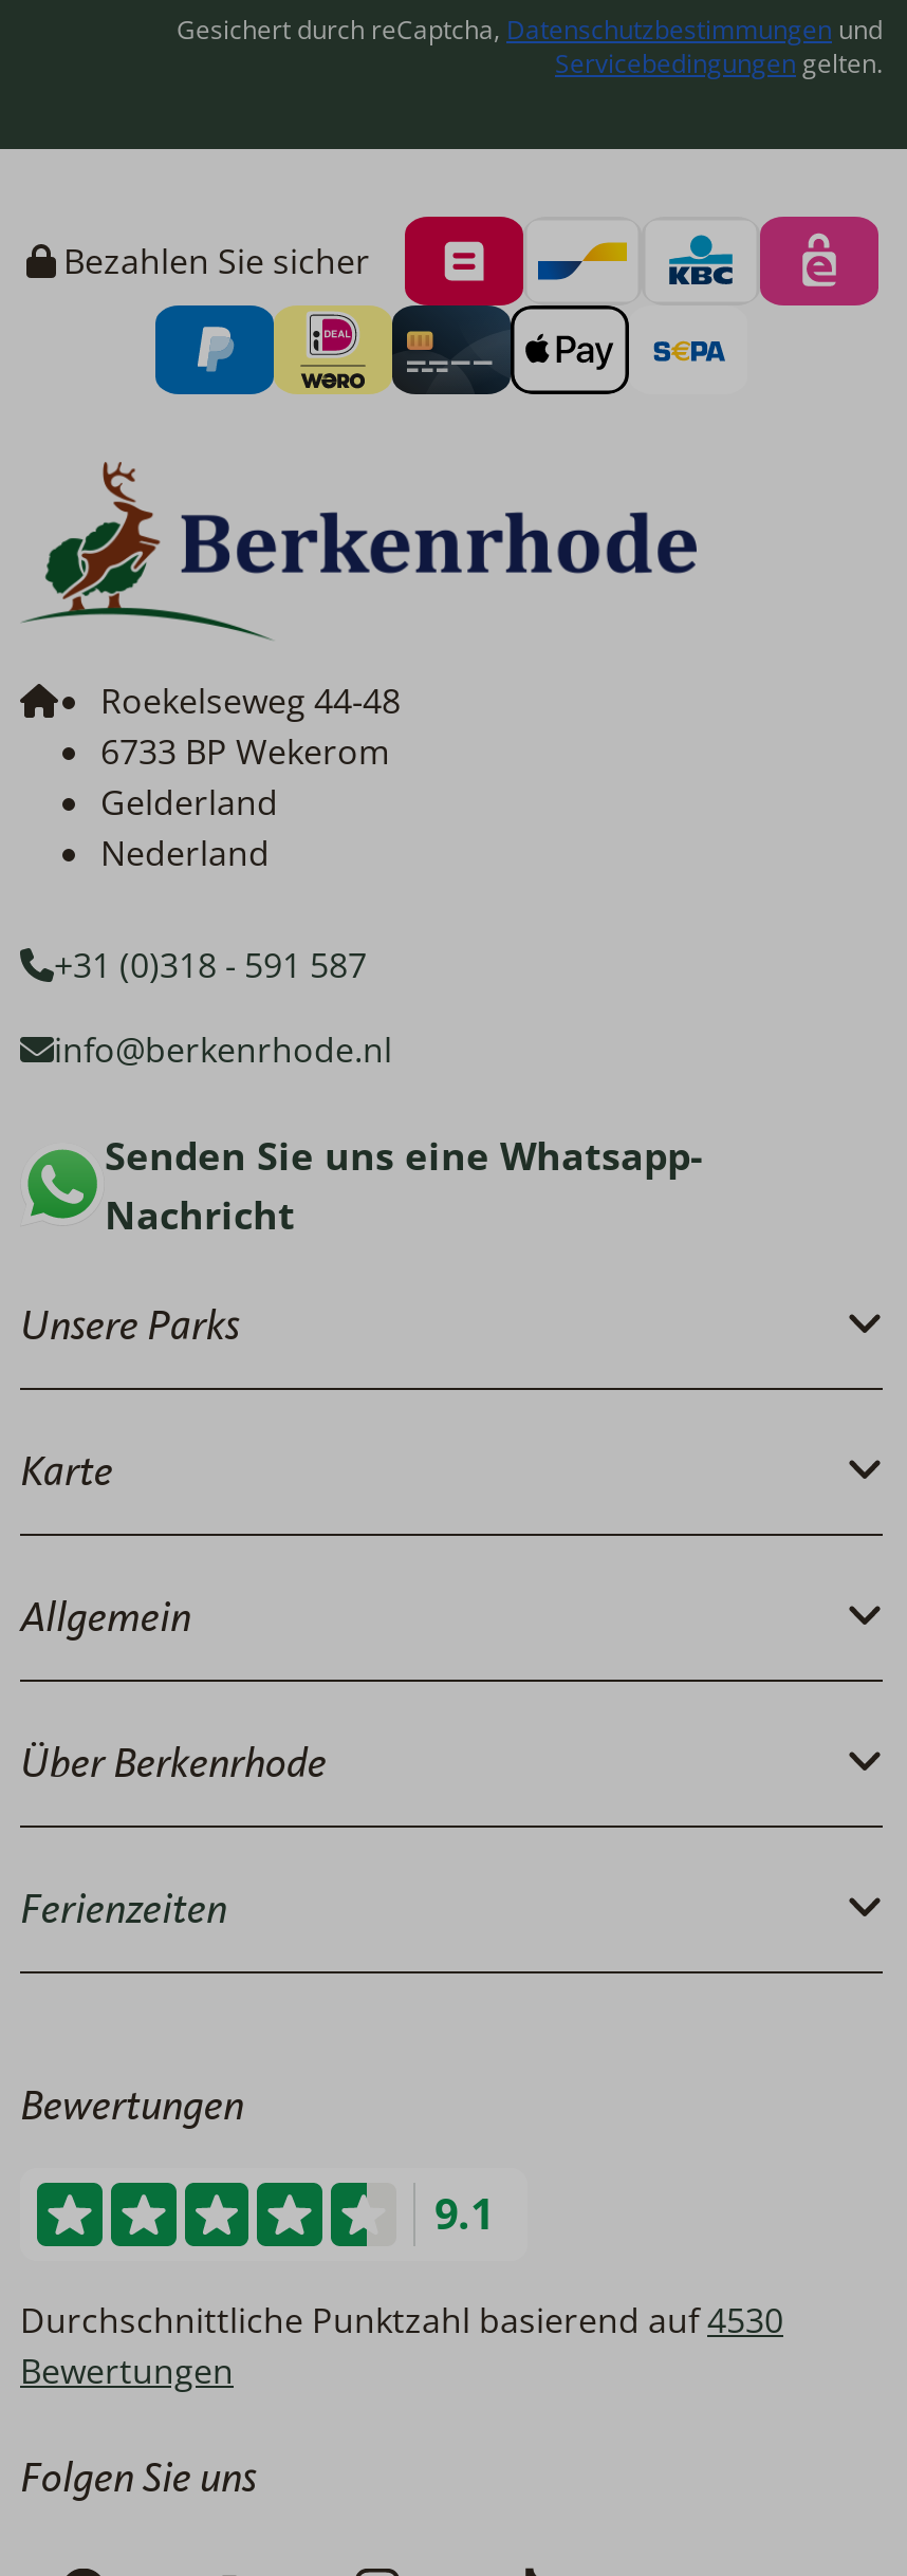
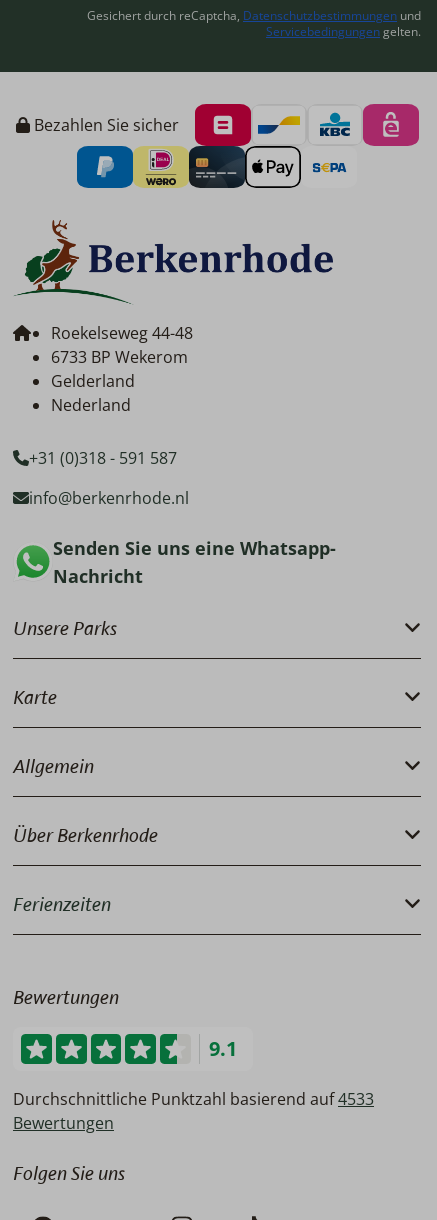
[20,2297,783,2343] Durchschnittliche Punktzahl basierend auf4530 -> [13,1088,374,1110] Durchschnittliche Punktzahl basierend auf4533

